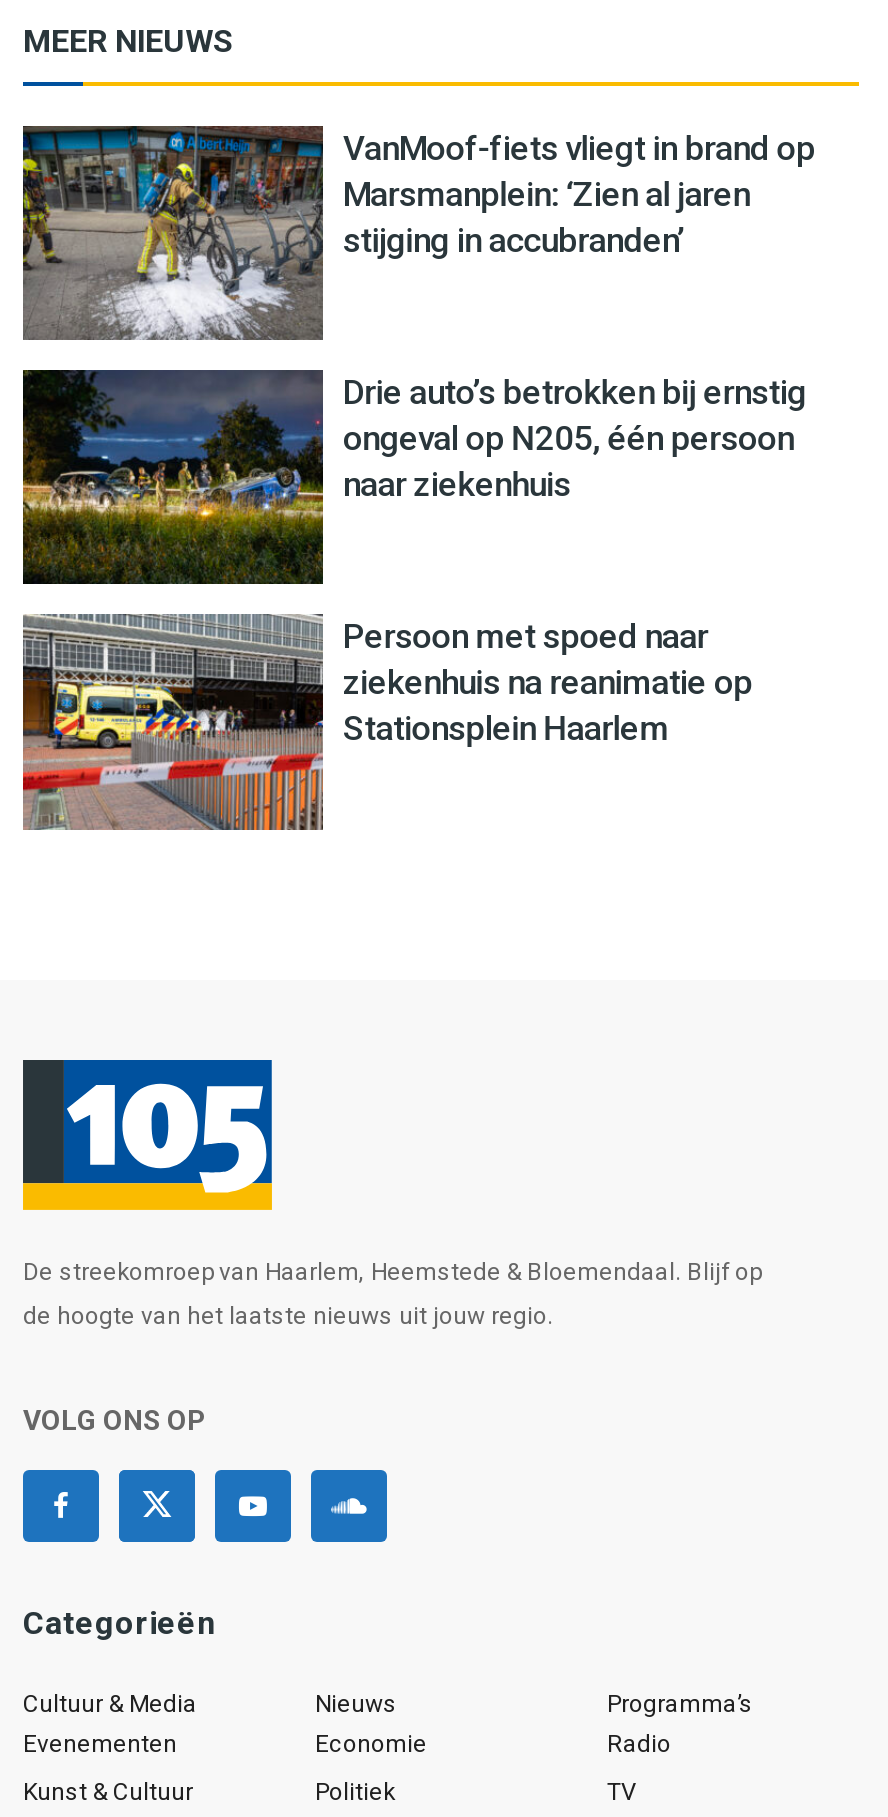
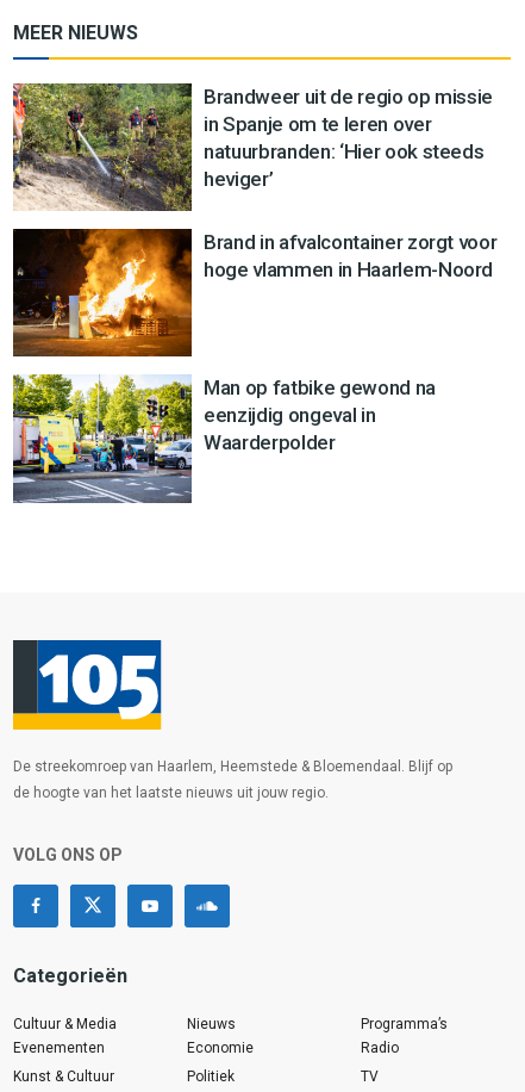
[21,126,815,342] [image] | VanMoof-fiets vliegt in brand op | Marsmanplein: ‘Zien al jaren | stijging in accubranden’ -> [12,82,493,211] [image] | Brandweer uit de regio op missie | in Spanje om te leren over | natuurbranden: ‘Hier ook steeds | heviger’
[21,368,807,586] [image] | Drie auto’s betrokken bij ernstig | ongeval op N205, één persoon | naar ziekenhuis -> [12,228,497,358] [image] | Brand in afvalcontainer zorgt voor | hoge vlammen in Haarlem-Noord
[21,612,753,832] [image] | Persoon met spoed naar | ziekenhuis na reanimatie op | Stationsplein Haarlem -> [12,373,435,504] [image] | Man op fatbike gewond na | eenzijdig ongeval in | Waarderpolder

